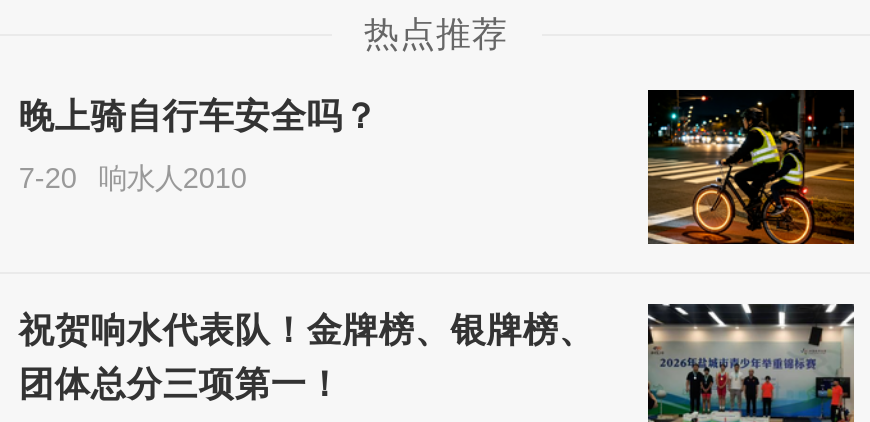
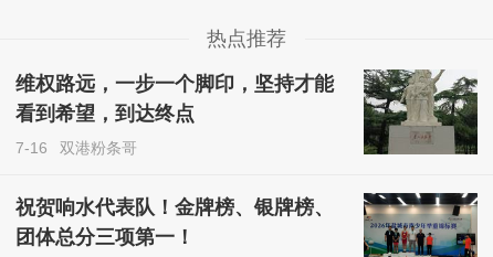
[19,95,379,135] 晚上骑自行车安全吗？ -> [16,72,334,124] 维权路远，一步一个脚印，坚持才能 | 看到希望，到达终点
[646,88,856,246] [image] -> [363,68,479,156] [image]
[19,162,247,194] 7-20 | 响水人2010 -> [16,139,138,156] 7-16 | 双港粉条哥

